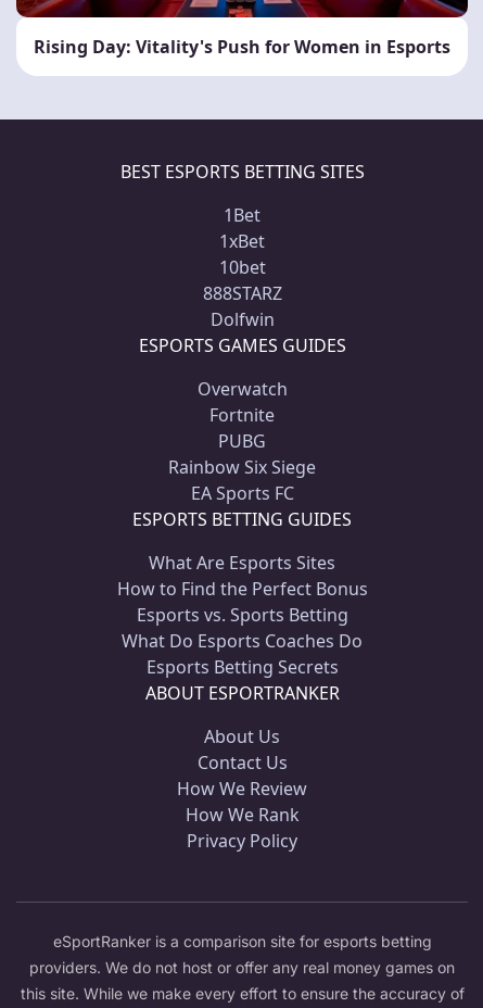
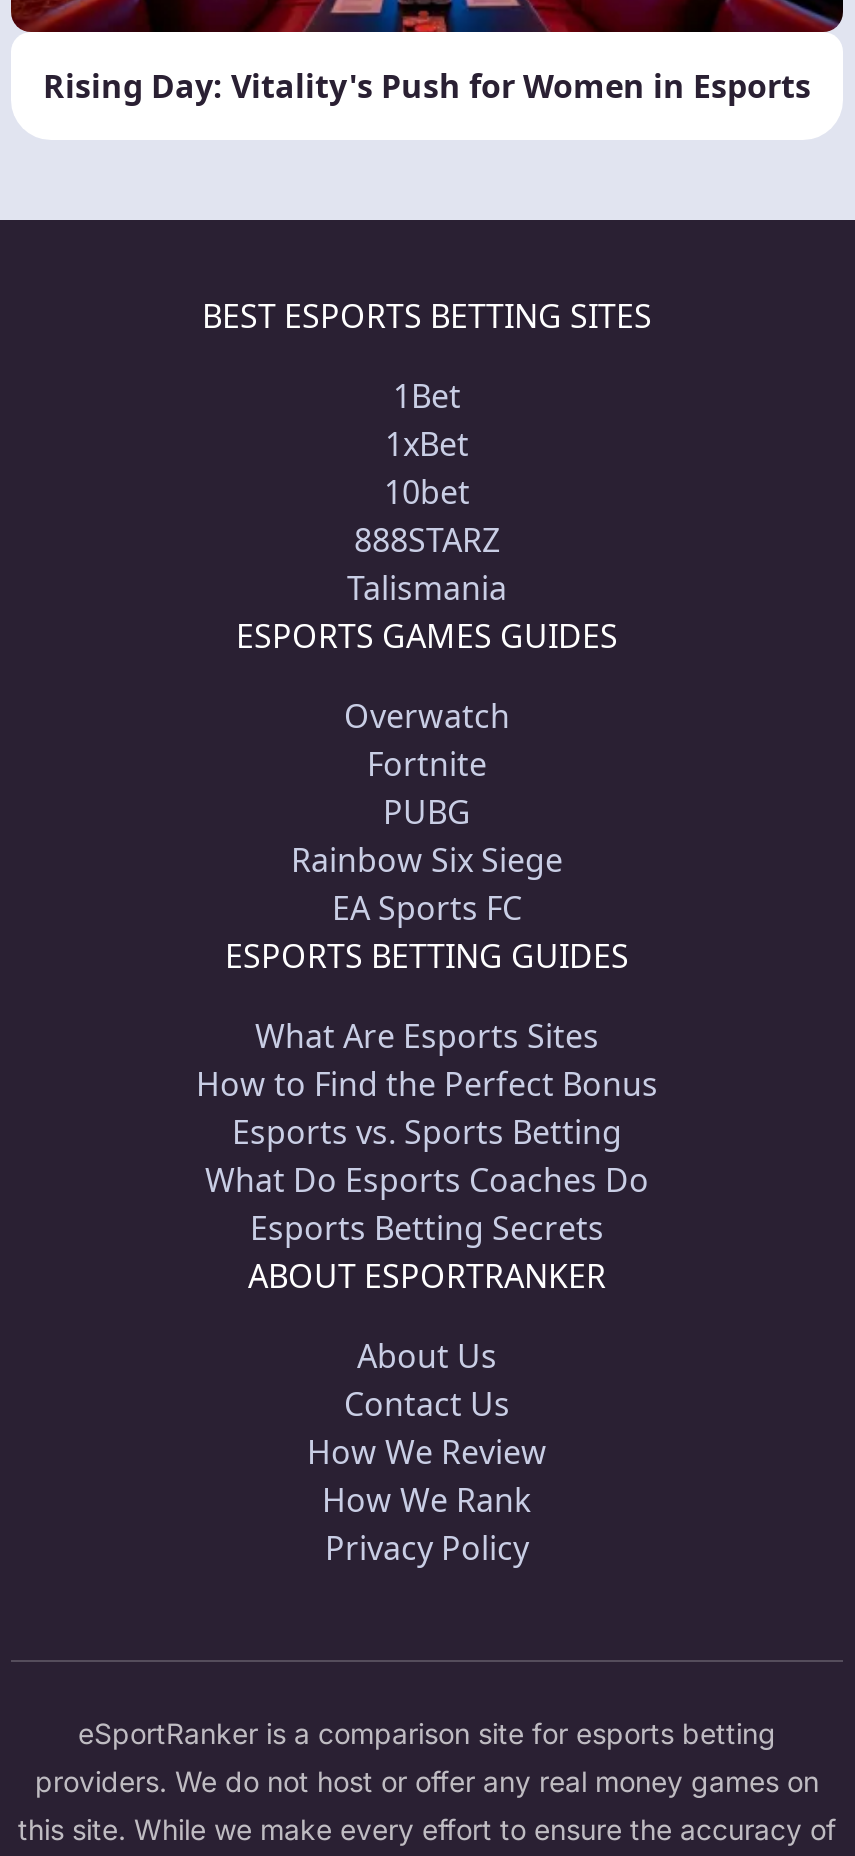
[210,307,274,331] Dolfwin -> [347,566,507,610] Talismania

